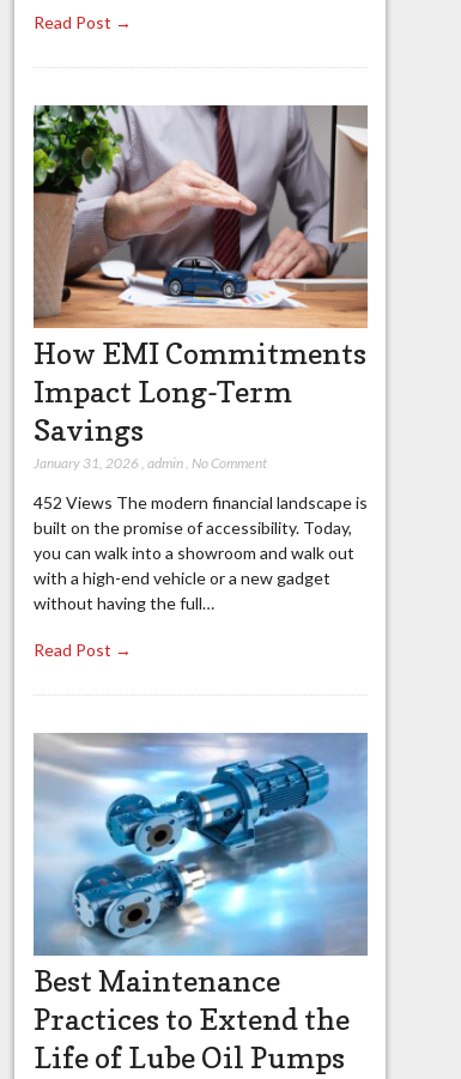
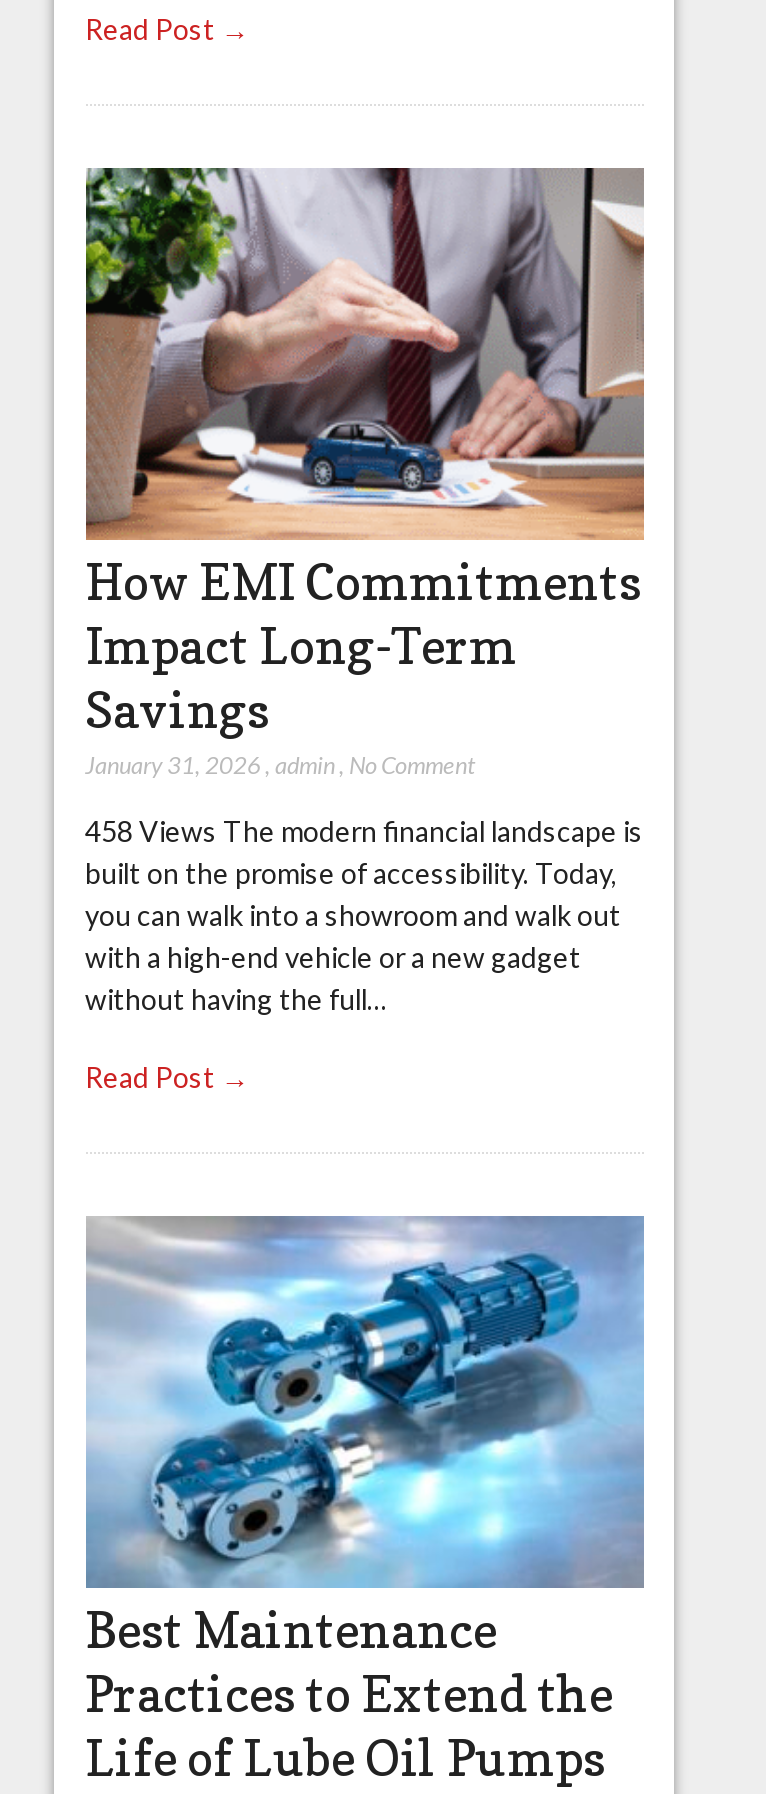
[33,493,367,513] 452 Views The modern financial landscape is -> [85,815,643,849] 458 Views The modern financial landscape is

